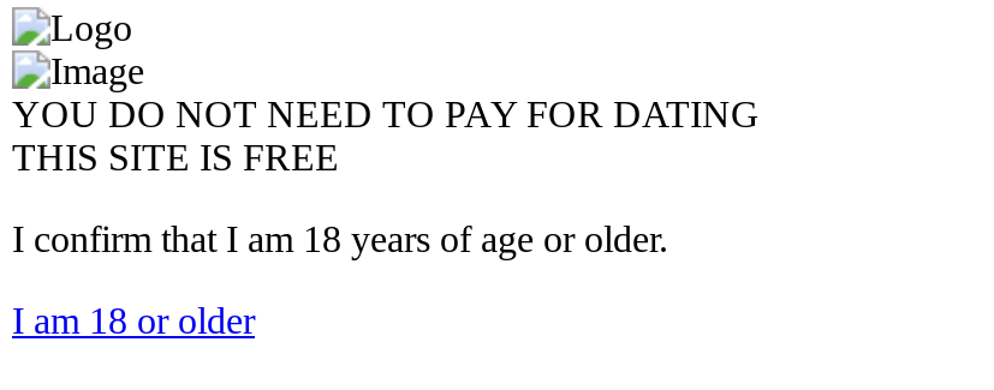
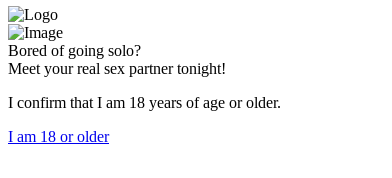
[12,94,760,178] YOU DO NOT NEED TO PAY FOR DATING | THIS SITE IS FREE -> [8,42,226,77] Bored of going solo? | Meet your real sex partner tonight!

